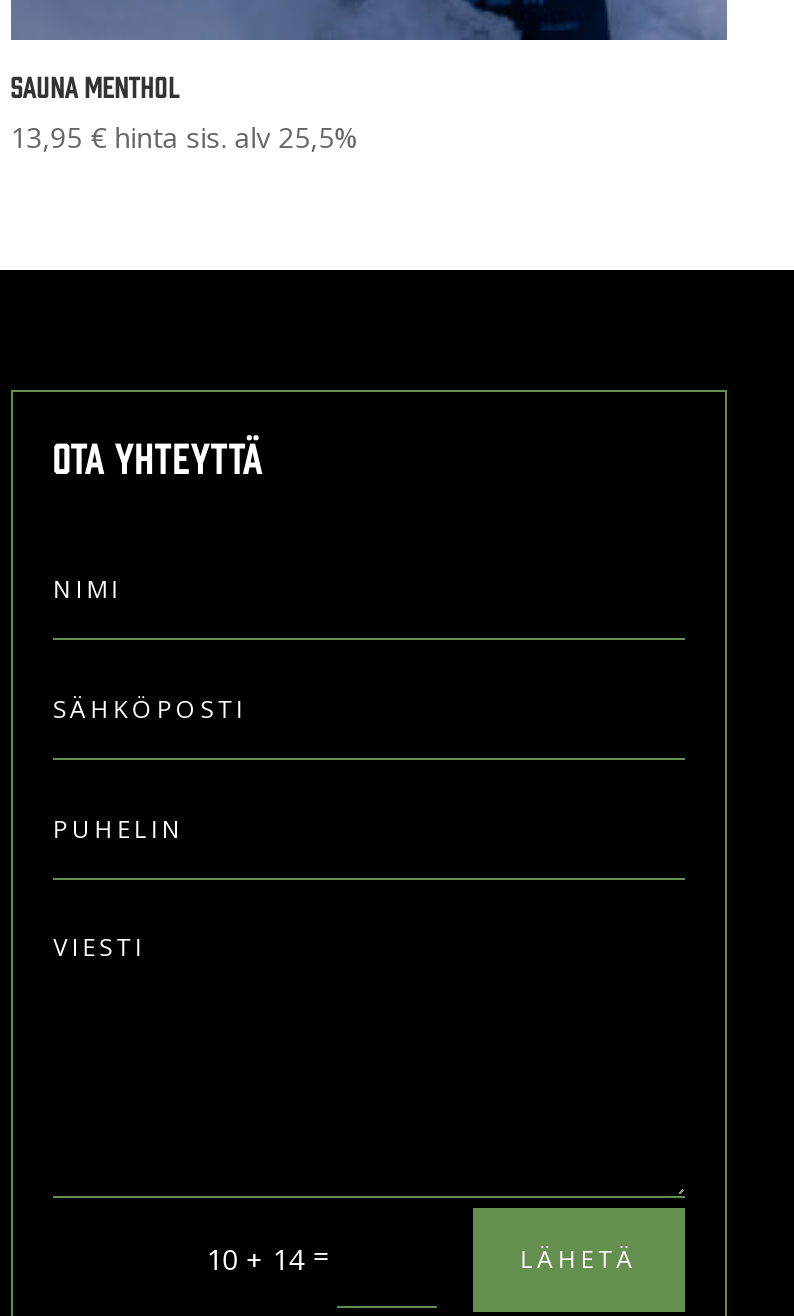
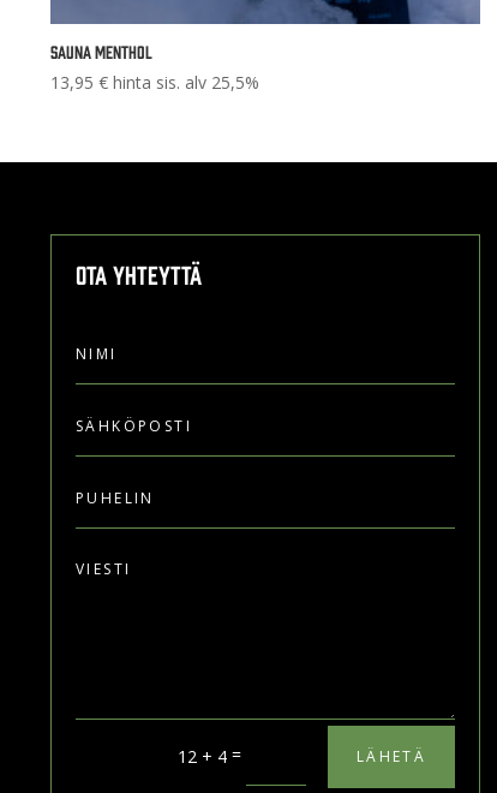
[207,1237,337,1278] 10 + 14 = -> [177,743,246,768] 12 + 4 =

